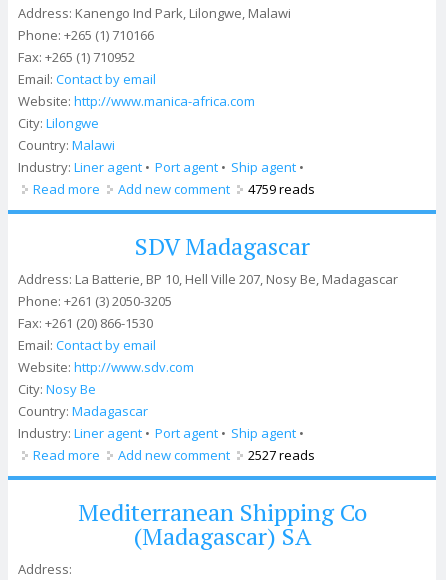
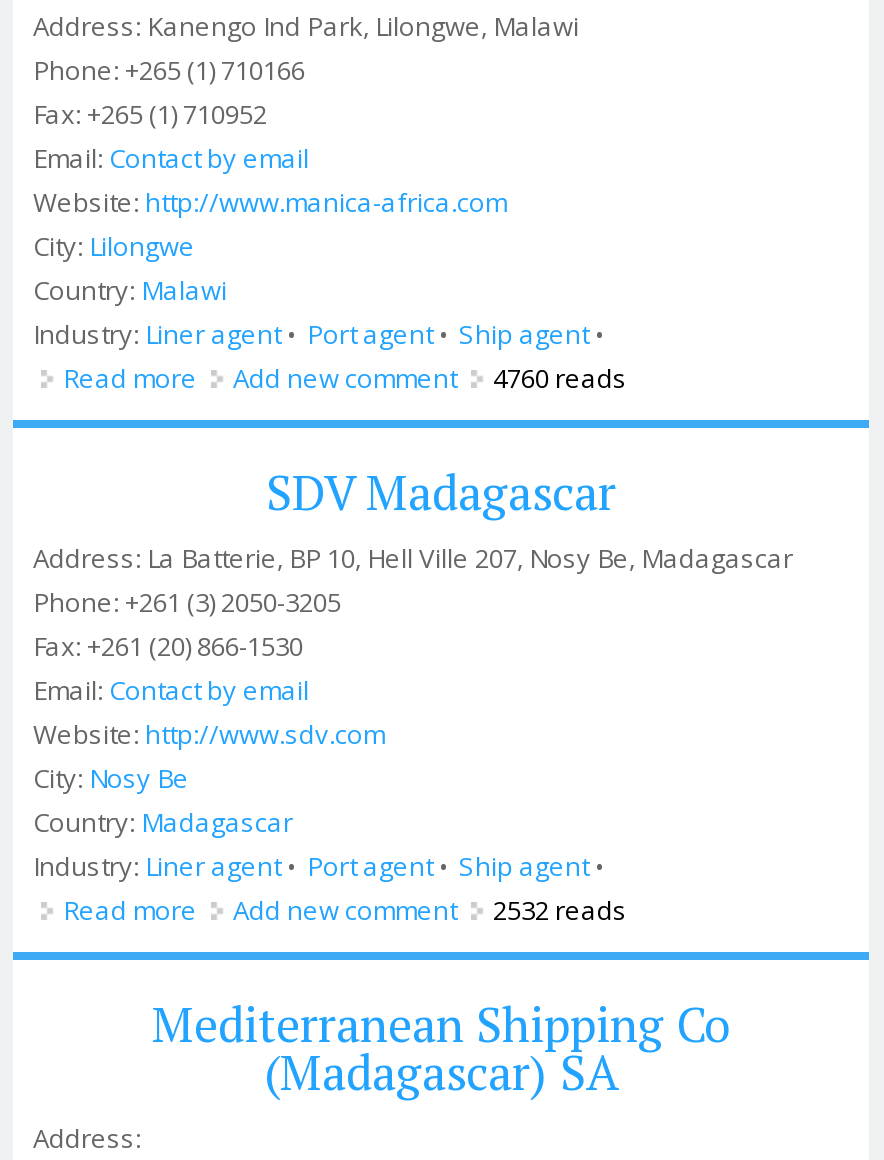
[248,180,315,198] 4759 reads -> [493,360,627,396] 4760 reads
[248,446,315,464] 2527 reads -> [493,892,627,928] 2532 reads

